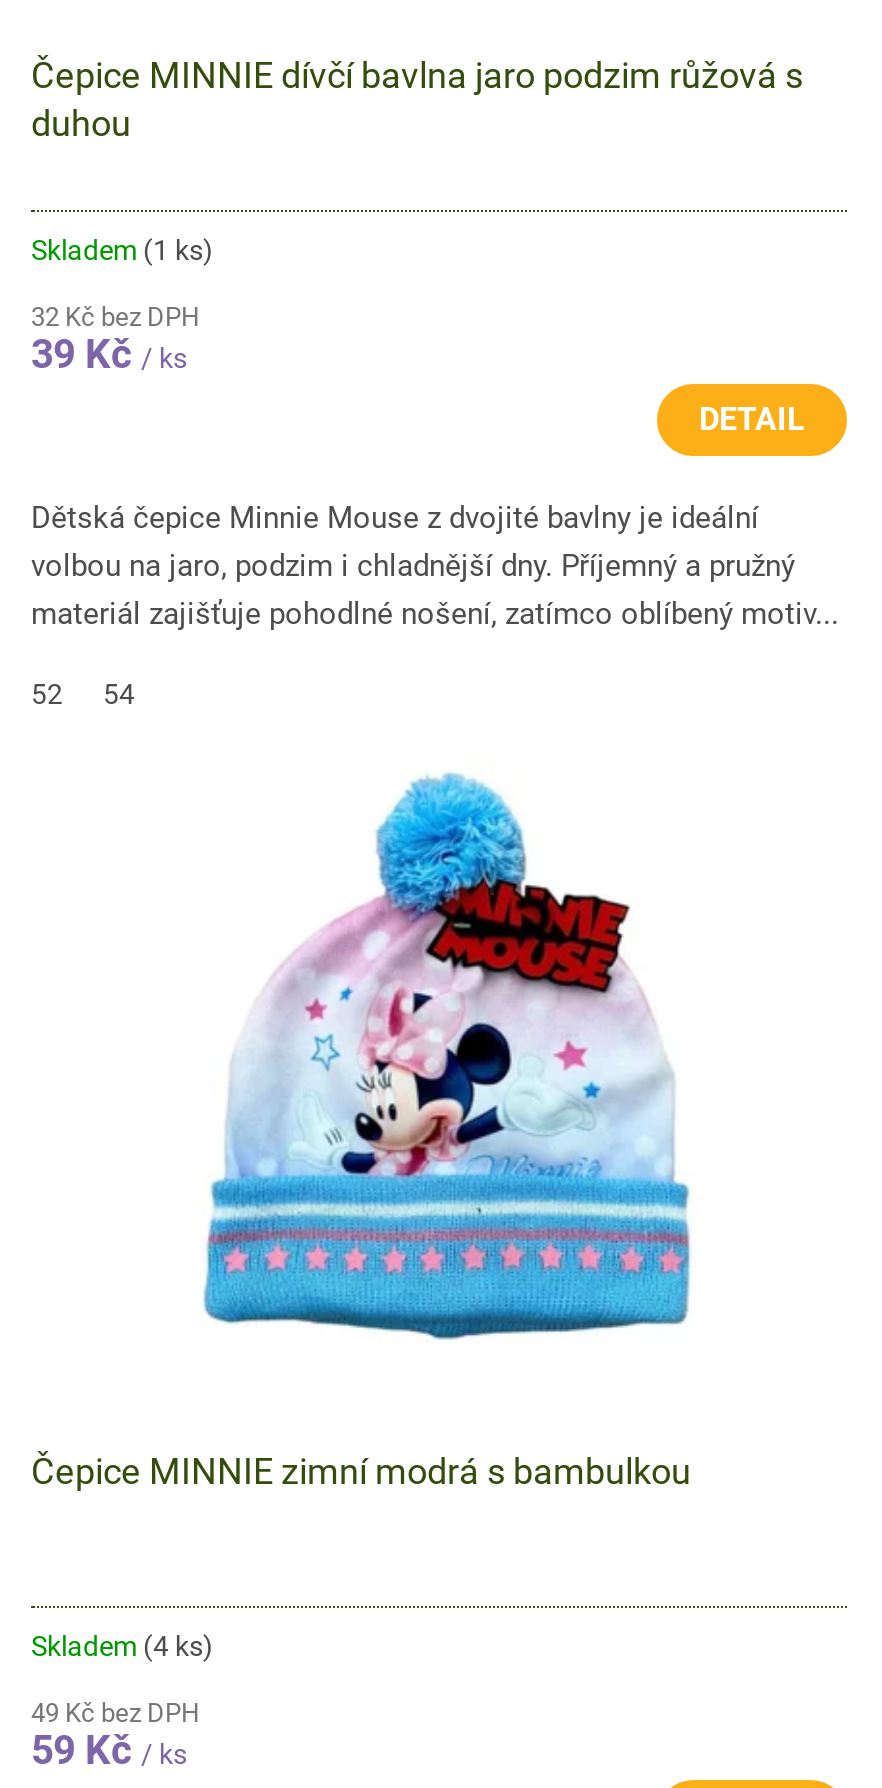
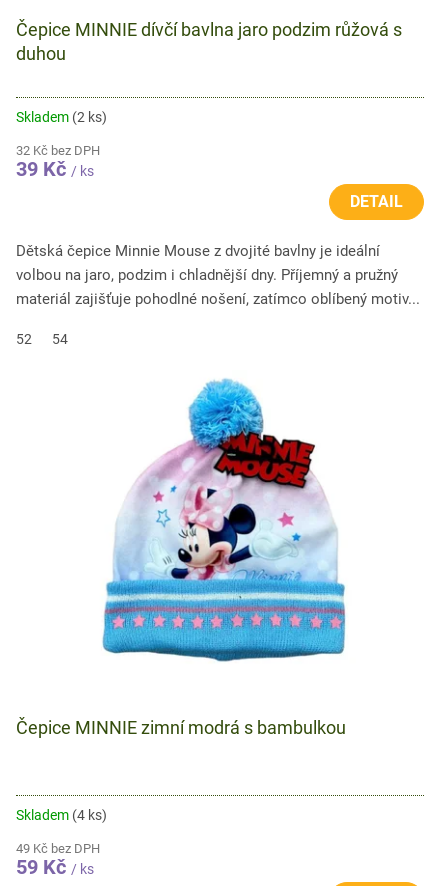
[31,234,213,266] Skladem (1 ks) -> [16,109,107,125] Skladem (2 ks)

